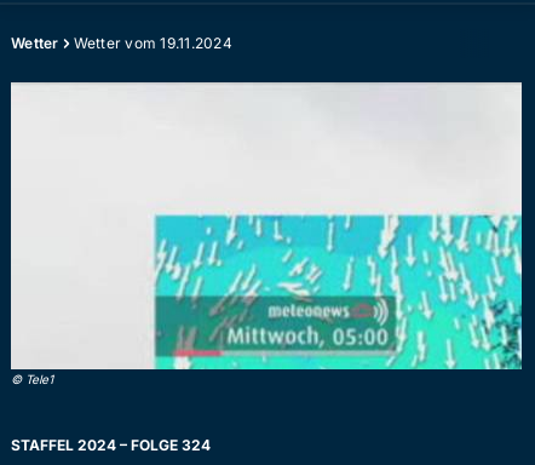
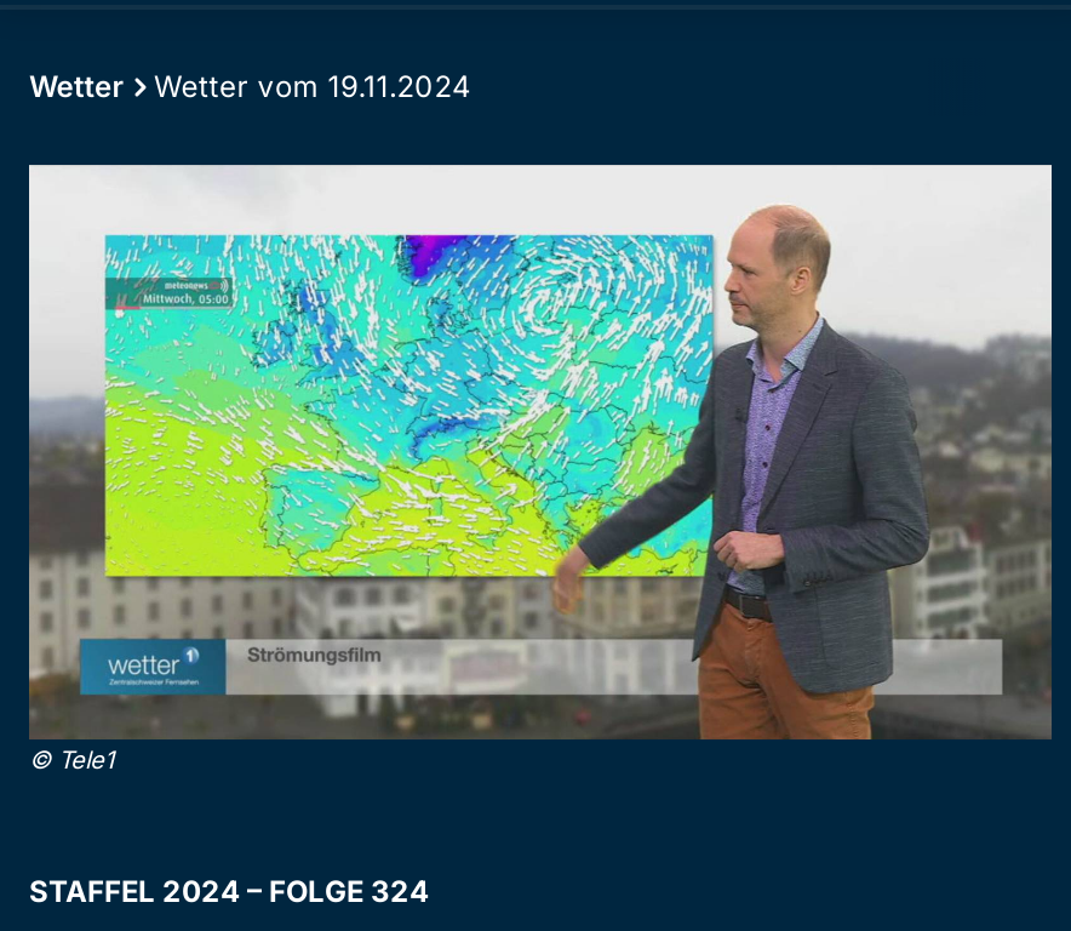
[10,103,523,371] [image] -> [27,204,1054,742] [image]

